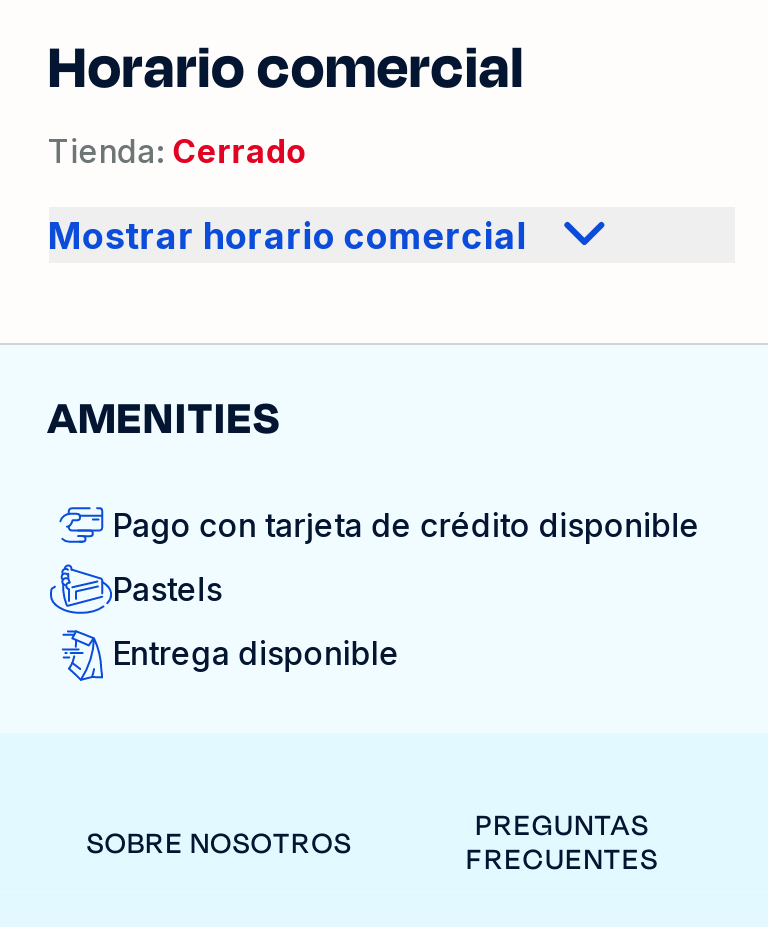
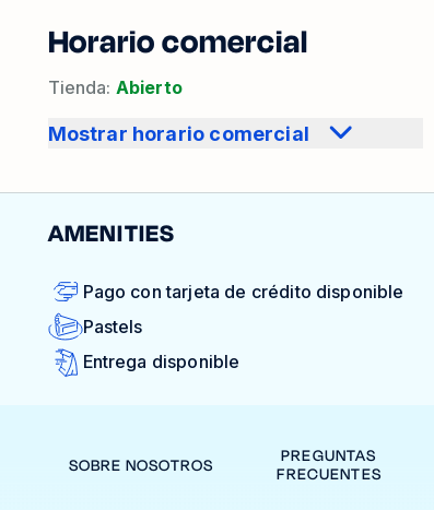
[48,131,307,171] Tienda: Cerrado -> [48,76,182,98] Tienda: Abierto

